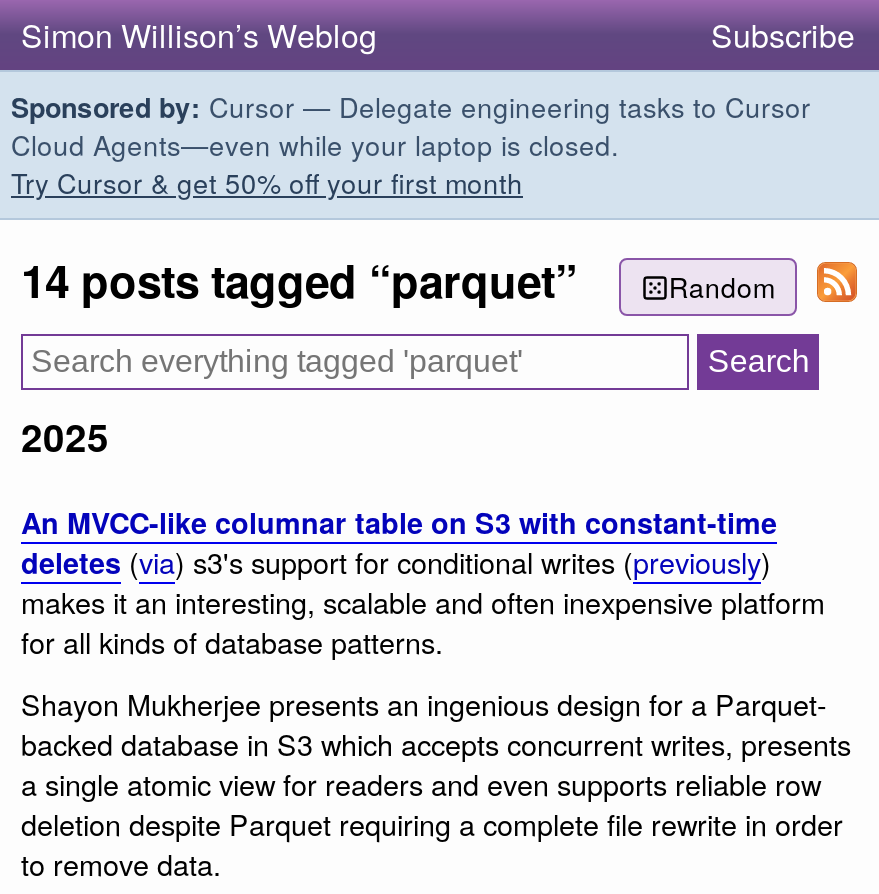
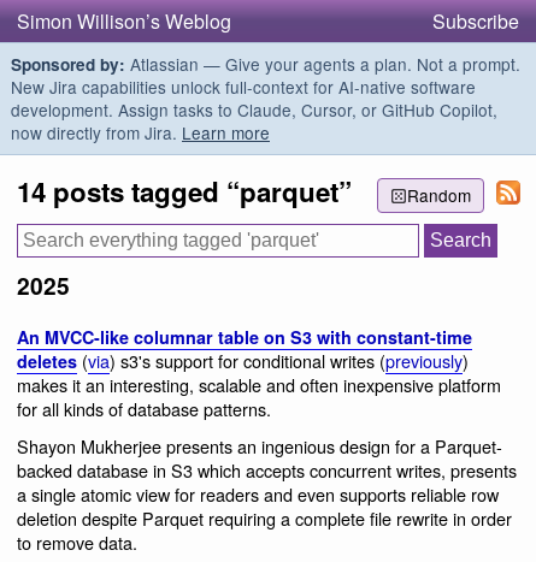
[11,86,811,202] Sponsored by: Cursor — Delegate engineering tasks to Cursor | Cloud Agents—even while your laptop is closed. | Try Cursor & get 50% off your first month -> [11,52,520,144] Sponsored by: Atlassian — Give your agents a plan. Not a prompt. | New Jira capabilities unlock full-context for AI-native software | development. Assign tasks to Claude, Cursor, or GitHub Copilot, | now directly from Jira. Learn more

